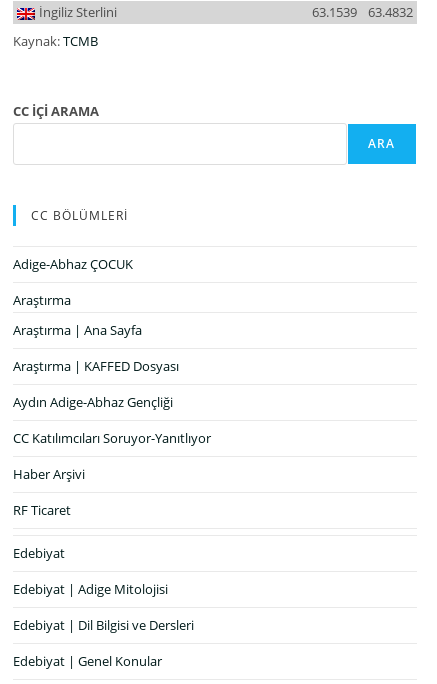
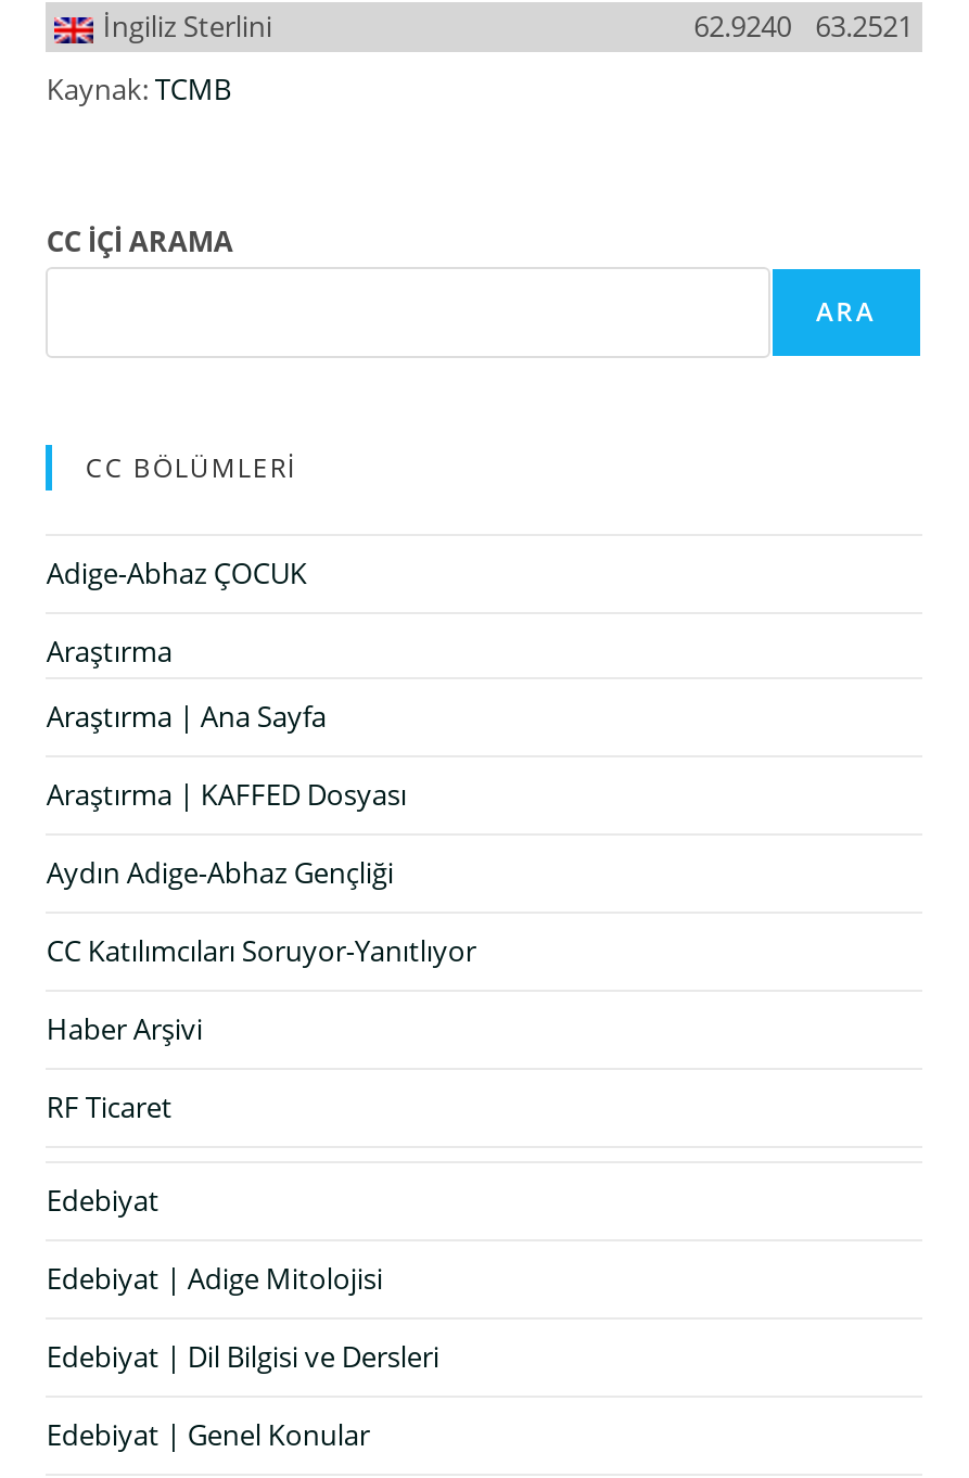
[312,3,357,21] 63.1539 -> [694,7,791,46] 62.9240
[368,3,413,21] 63.4832 -> [815,7,913,46] 63.2521

